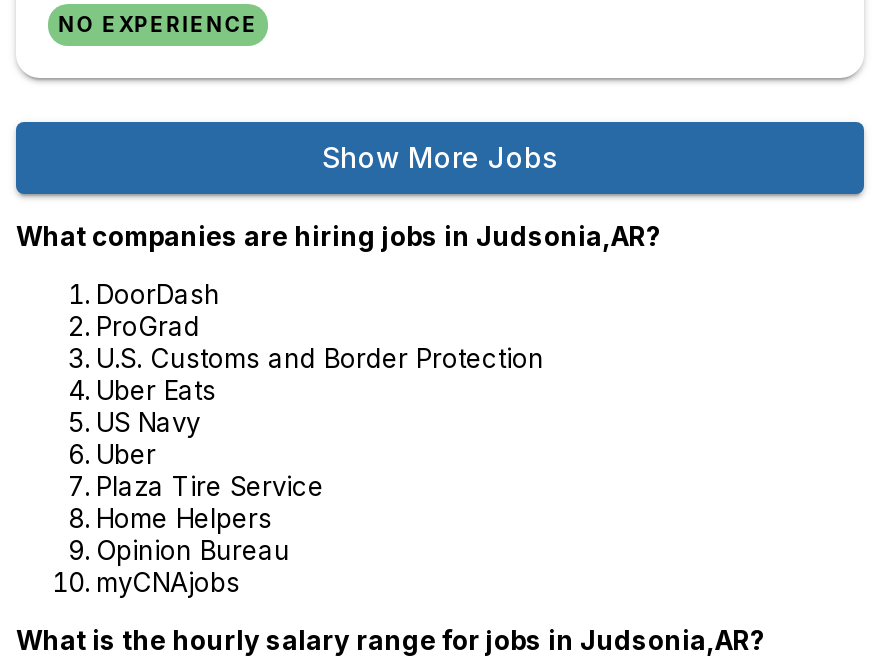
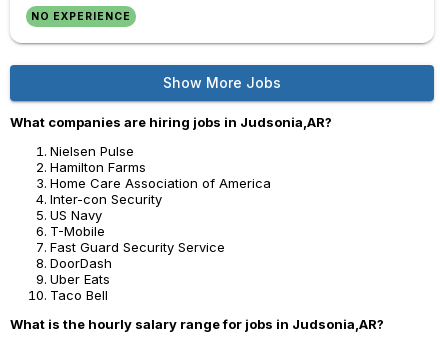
moved [96,278,220,406] -> [50,255,112,287]: DoorDash | Uber Eats
[96,310,544,374] ProGrad | U.S. Customs and Border Protection -> [50,143,271,207] Nielsen Pulse | Hamilton Farms | Home Care Association of America | Inter-con Security
[96,438,324,598] Uber | Plaza Tire Service | Home Helpers | Opinion Bureau | myCNAjobs -> [50,223,225,303] T-Mobile | Fast Guard Security Service | Taco Bell

